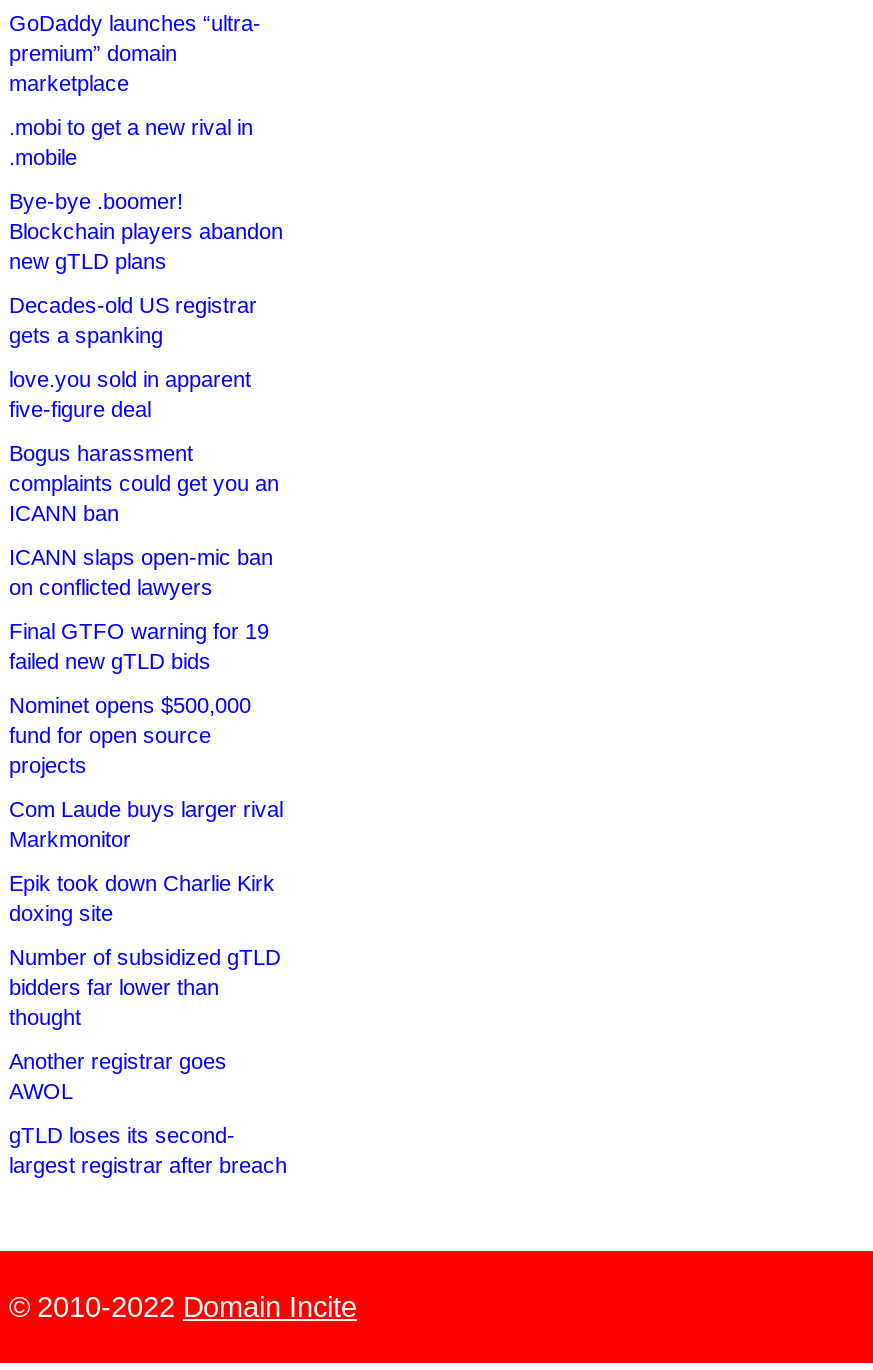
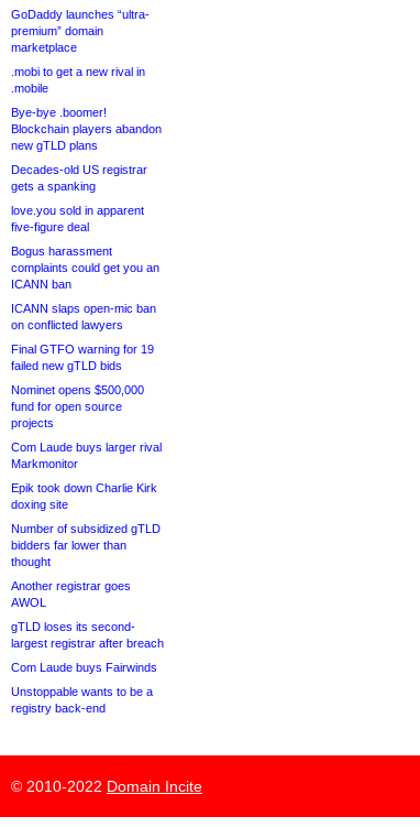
none -> [11,661,157,715] Com Laude buys Fairwinds | Unstoppable wants to be a | registry back-end

